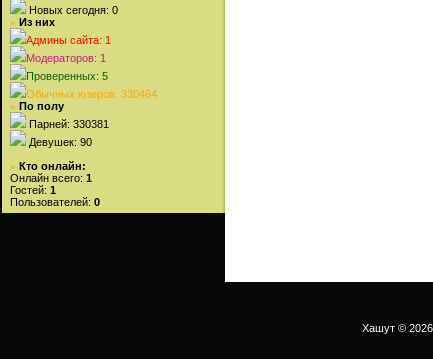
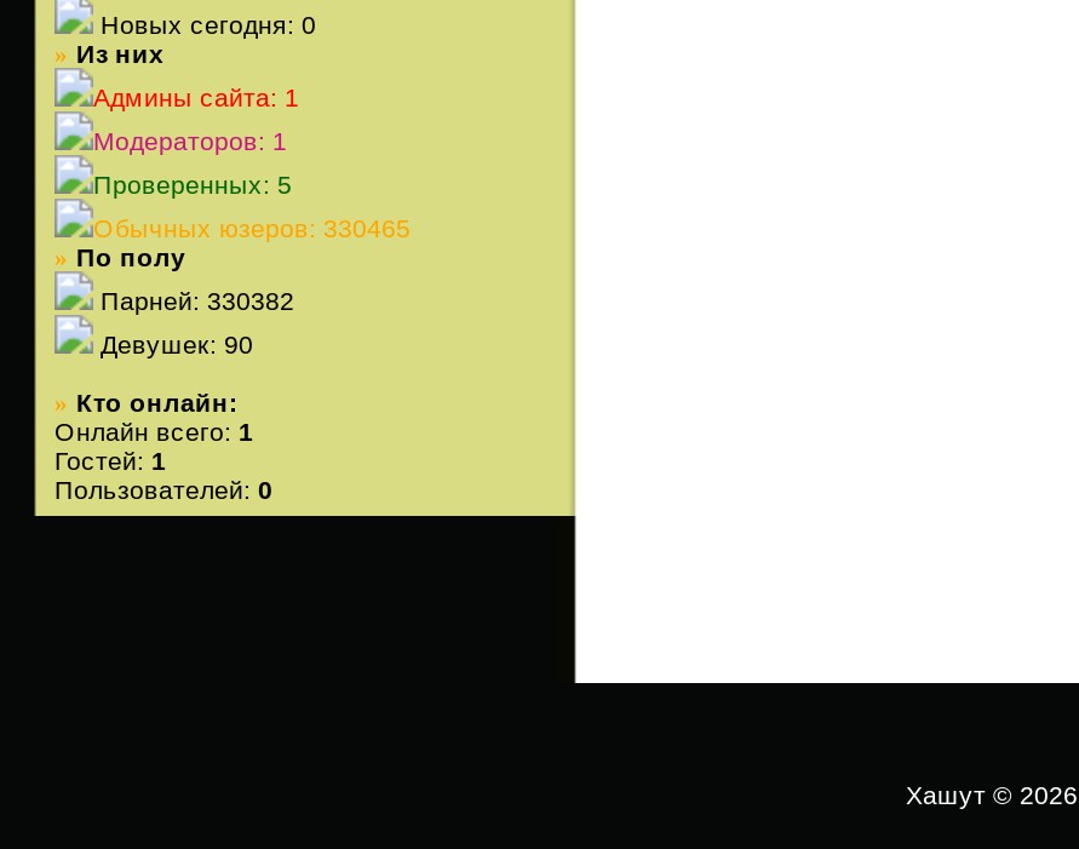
[26,88,157,100] Обычных юзеров: 330464 -> [93,214,411,243] Обычных юзеров: 330465
[26,118,109,130] Парней: 330381 -> [93,287,294,316] Парней: 330382

